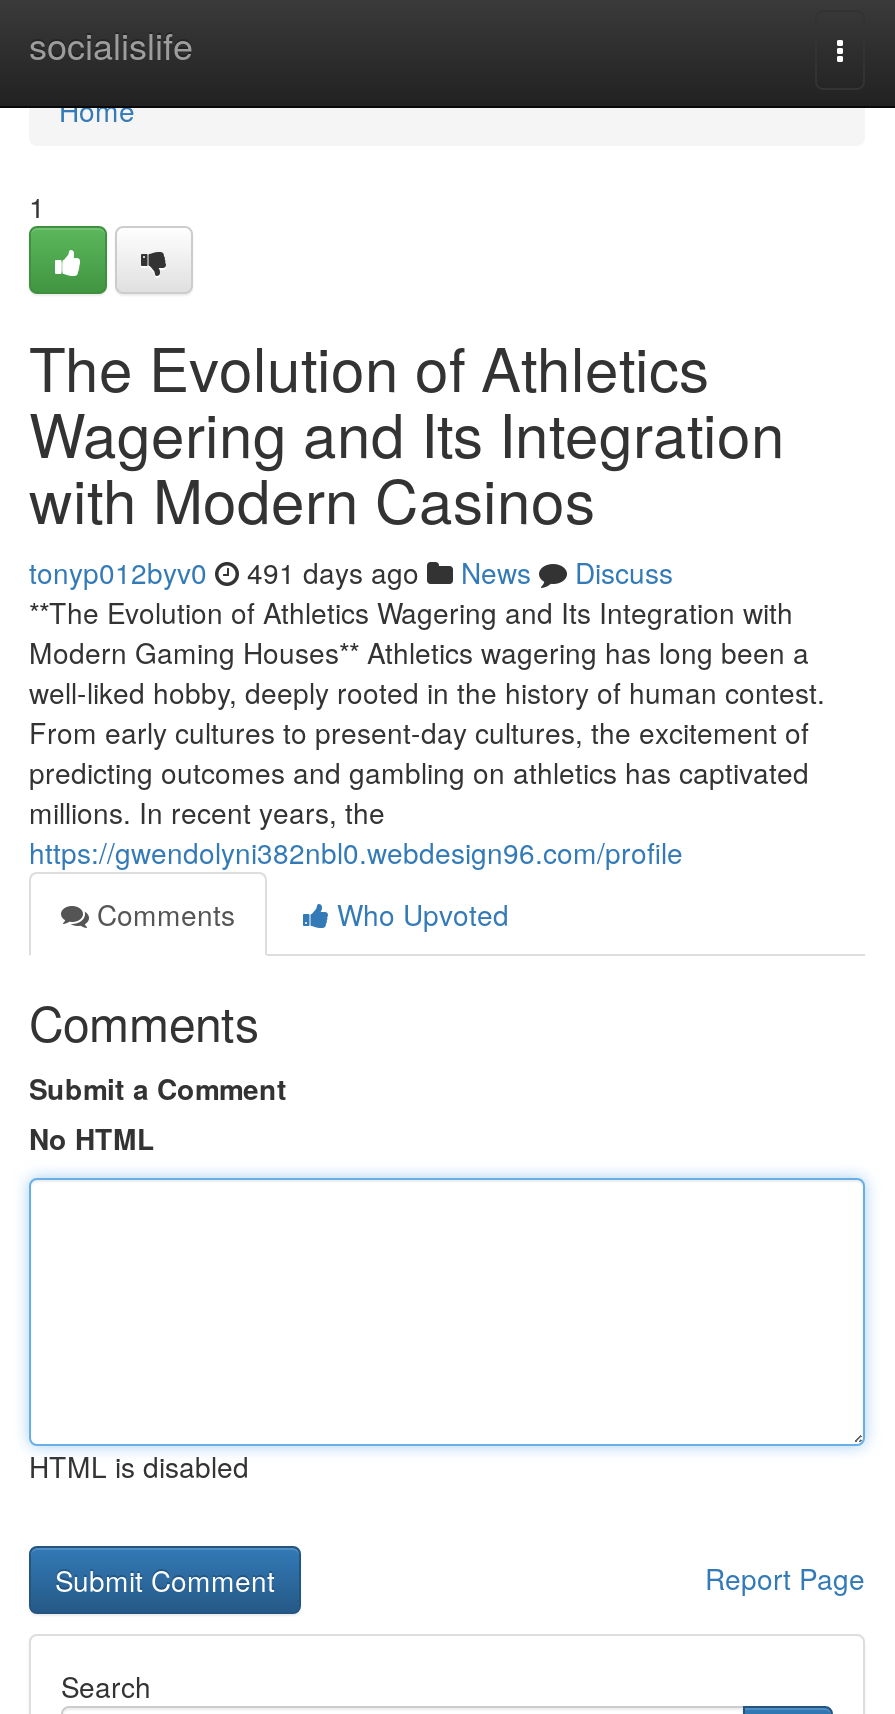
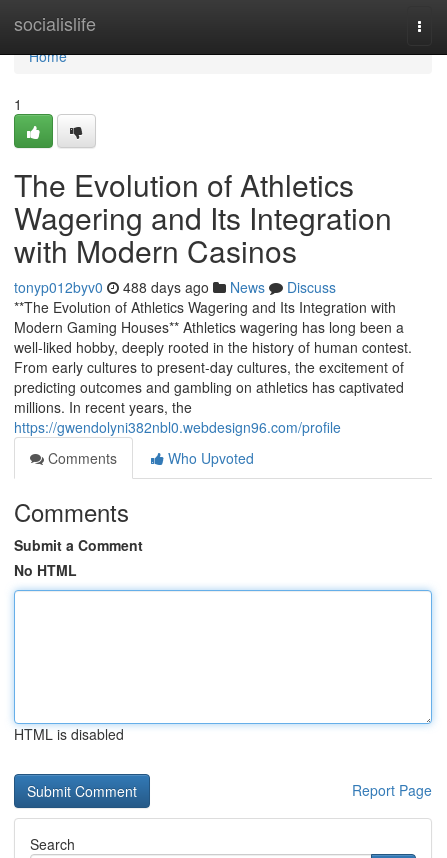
[29,552,673,592] tonyp012byv0 491 days ago News Discuss -> [14,277,336,297] tonyp012byv0 488 days ago News Discuss

